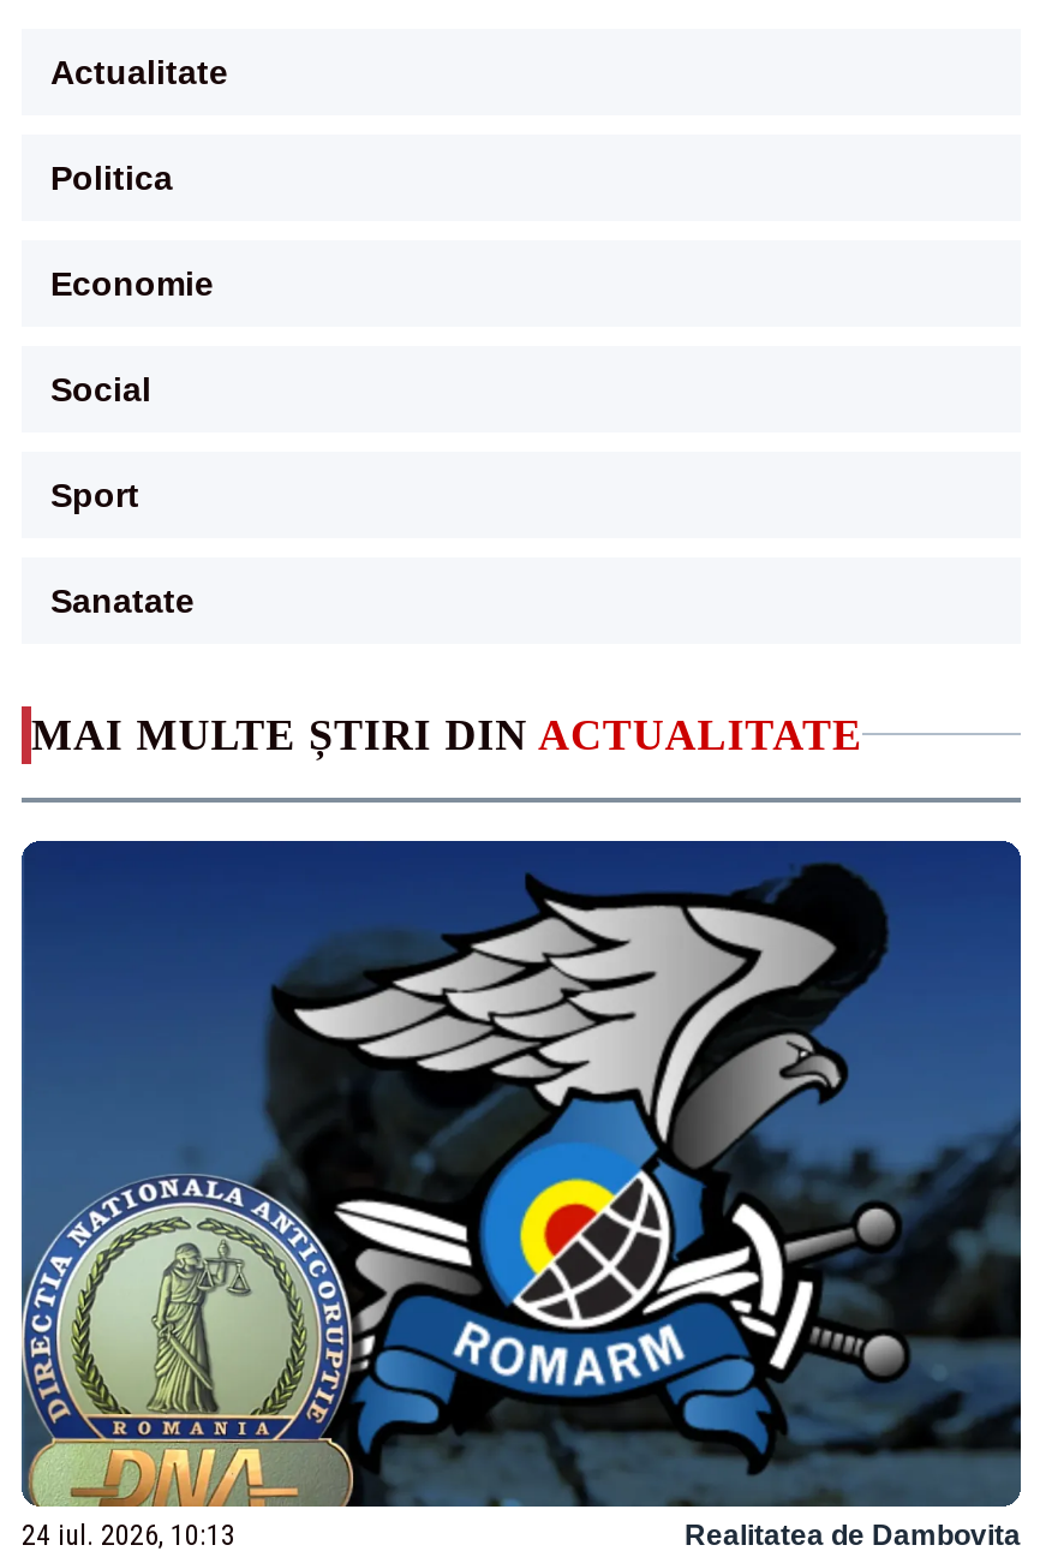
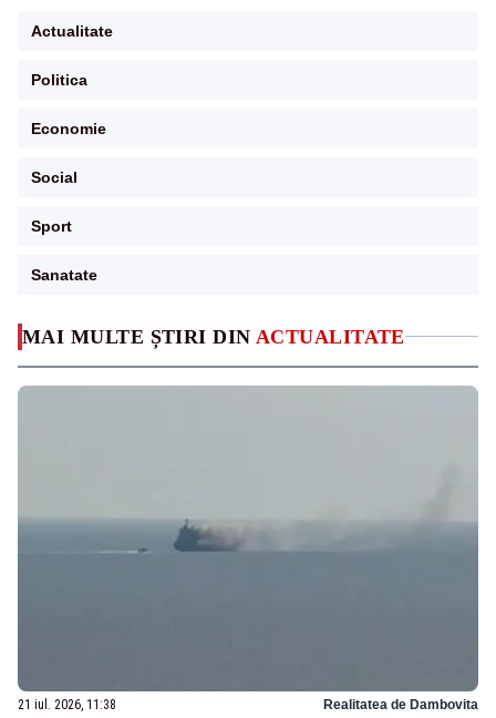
[22,841,1023,1553] [image] | 24 iul. 2026, 10:13 -> [17,387,479,713] [image] | 21 iul. 2026, 11:38

